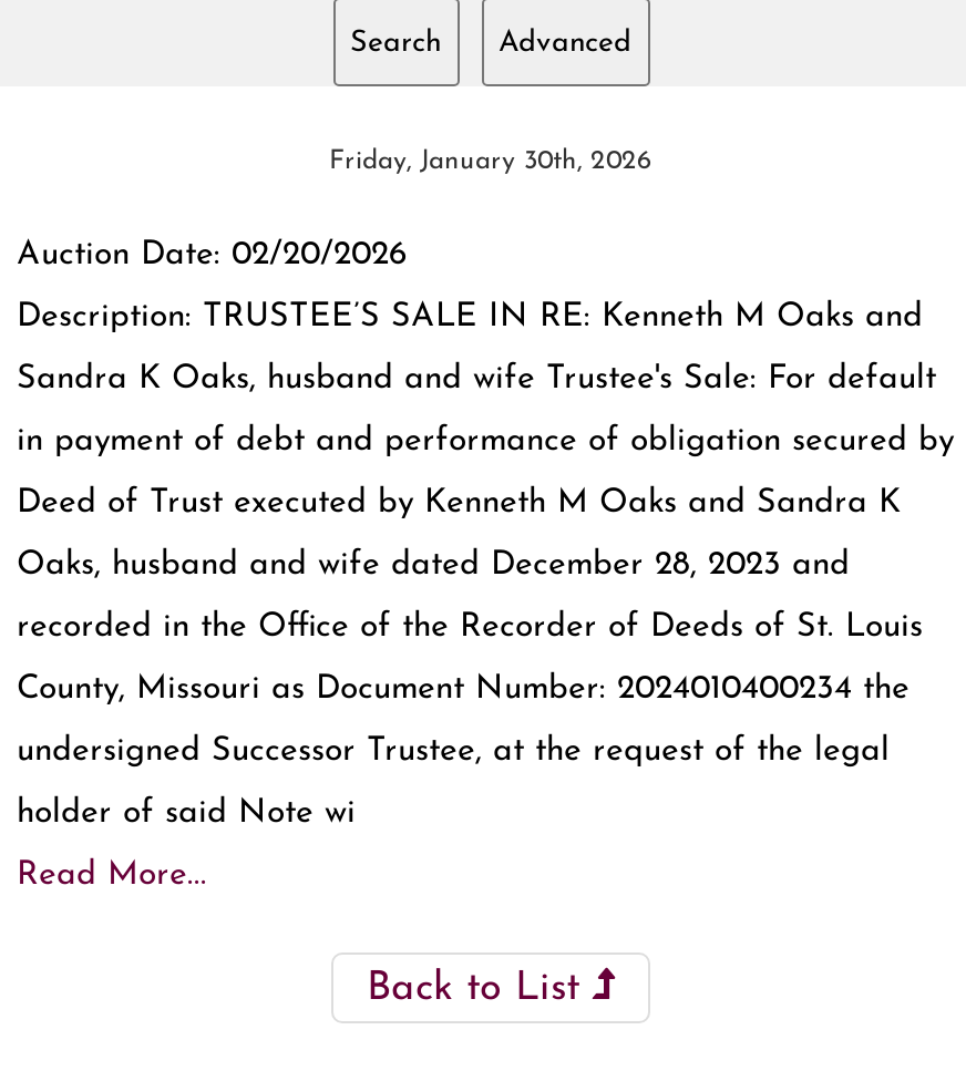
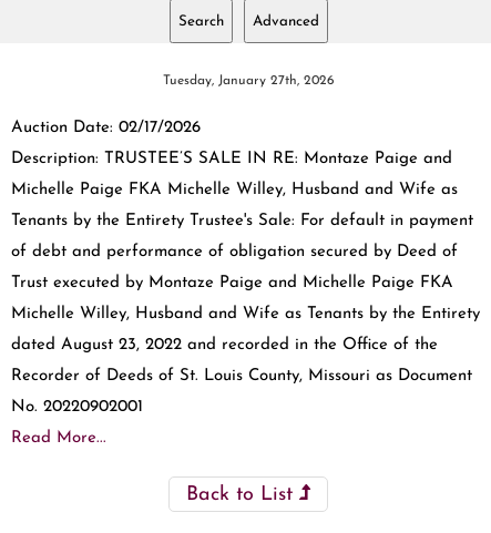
[329,148,652,175] Friday, January 30th, 2026 -> [162,74,334,88] Tuesday, January 27th, 2026
[17,239,407,272] Auction Date: 02/20/2026 -> [11,120,201,136] Auction Date: 02/17/2026
[17,301,923,334] Description: TRUSTEE’S SALE IN RE: Kenneth M Oaks and -> [11,151,452,167] Description: TRUSTEE’S SALE IN RE: Montaze Paige and
[17,363,936,397] Sandra K Oaks, husband and wife Trustee's Sale: For default -> [11,182,458,198] Michelle Paige FKA Michelle Willey, Husband and Wife as
[17,425,954,459] in payment of debt and performance of obligation secured by -> [11,213,473,229] Tenants by the Entirety Trustee's Sale: For default in payment
[17,487,901,521] Deed of Trust executed by Kenneth M Oaks and Sandra K -> [11,244,458,260] of debt and performance of obligation secured by Deed of
[17,549,850,583] Oaks, husband and wife dated December 28, 2023 and -> [11,275,453,291] Trust executed by Montaze Paige and Michelle Paige FKA
[17,611,923,645] recorded in the Office of the Recorder of Deeds of St. Louis -> [11,306,480,322] Michelle Willey, Husband and Wife as Tenants by the Entirety
[17,673,910,707] County, Missouri as Document Number: 2024010400234 the -> [11,337,438,353] dated August 23, 2022 and recorded in the Office of the
[17,735,890,769] undersigned Successor Trustee, at the request of the legal -> [11,368,472,385] Recorder of Deeds of St. Louis County, Missouri as Document
[17,797,356,831] holder of said Note wi -> [11,399,143,416] No. 20220902001

